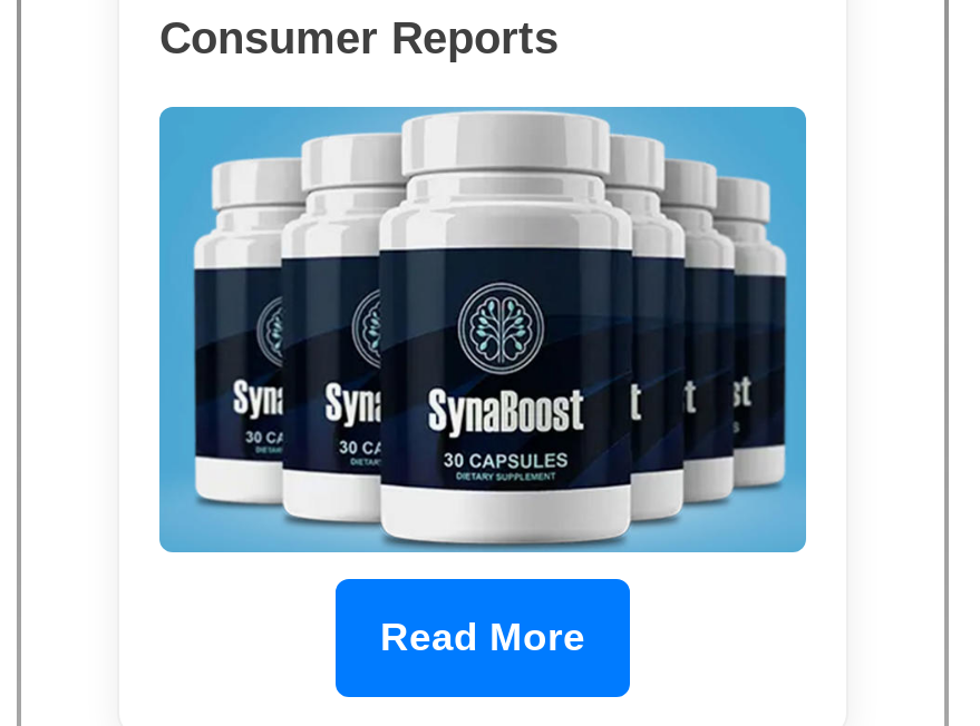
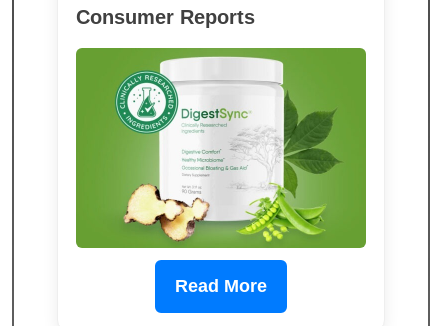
[157,105,808,555] [image] -> [75,47,367,249] [image]

